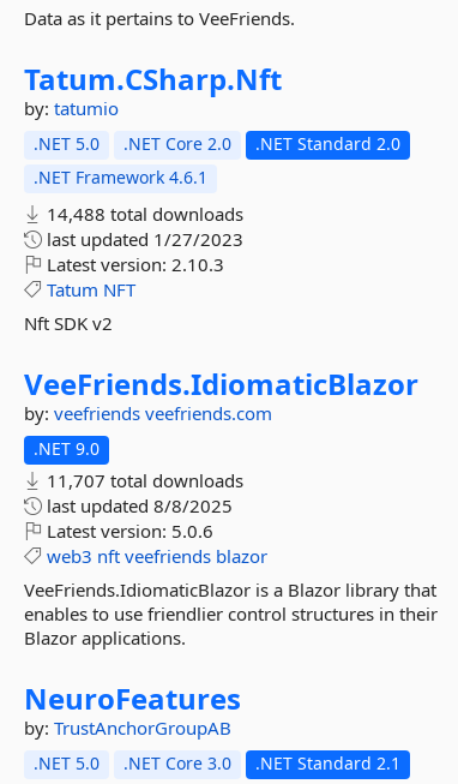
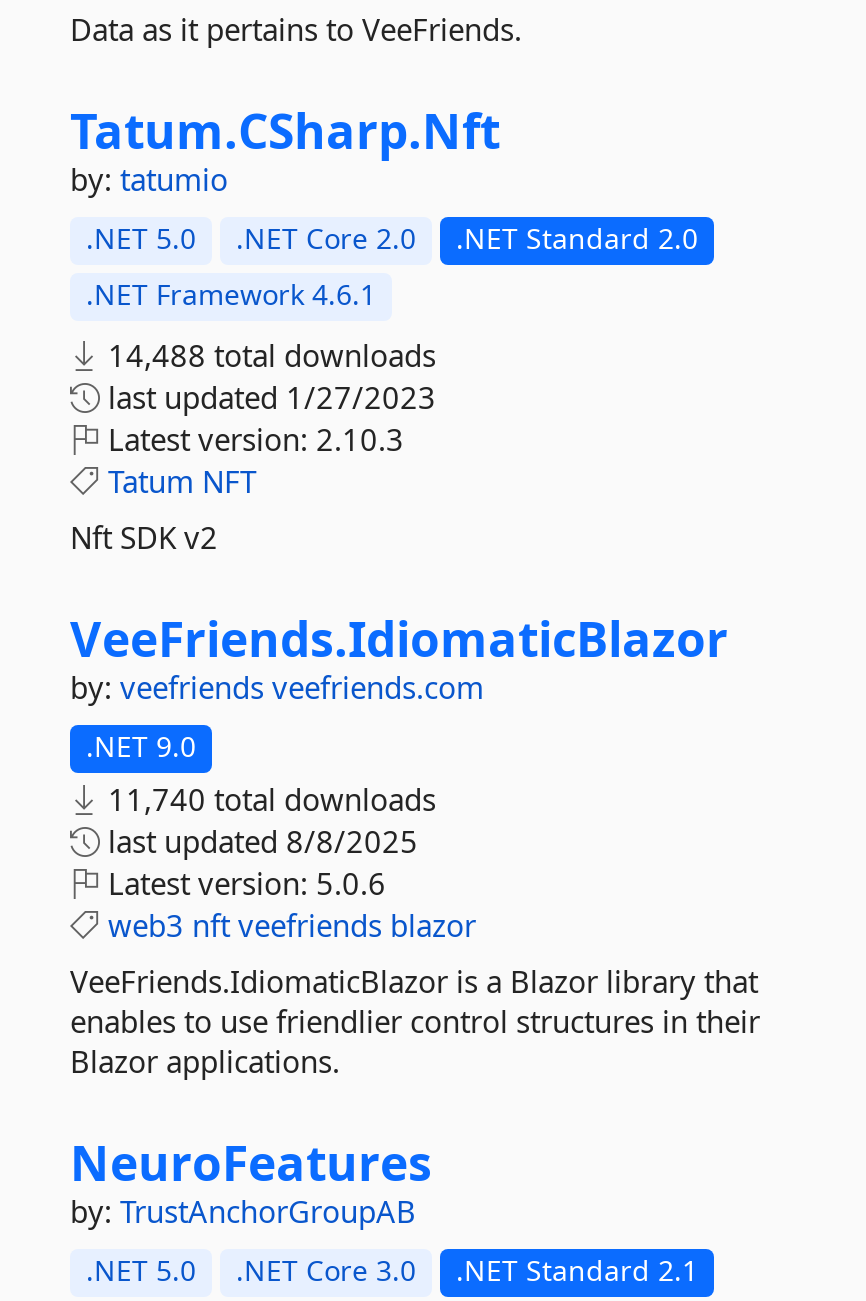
[42,468,243,492] 11,707 total downloads -> [100,779,436,819] 11,740 total downloads

